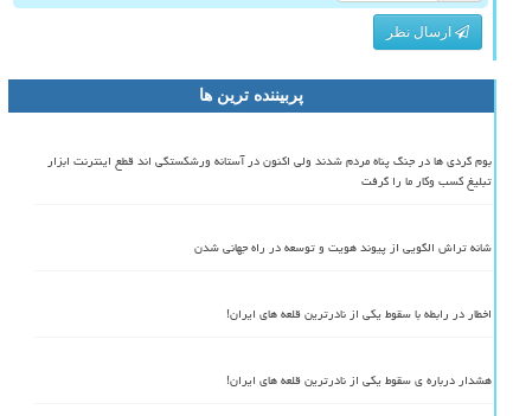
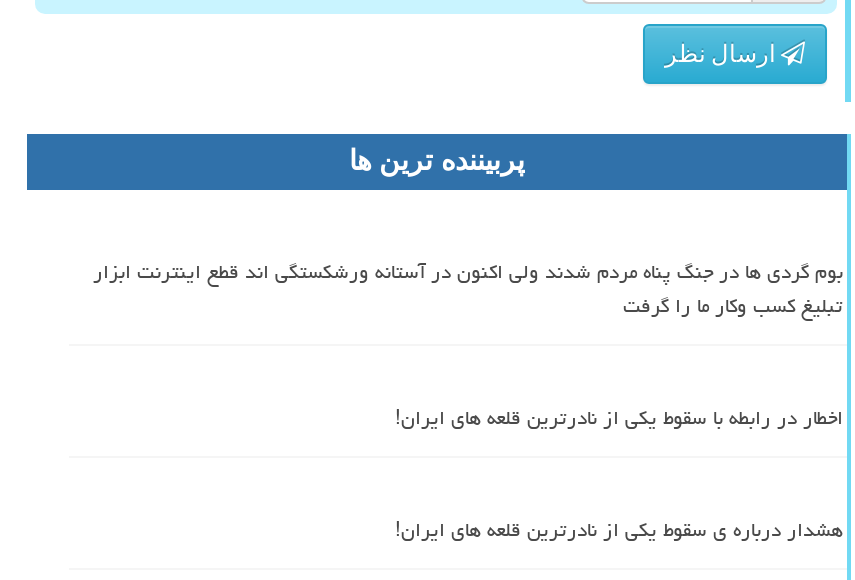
[194,236,492,260] شانه تراش الگویی از پیوند هویت و توسعه در راه جهانی شدن -> none

